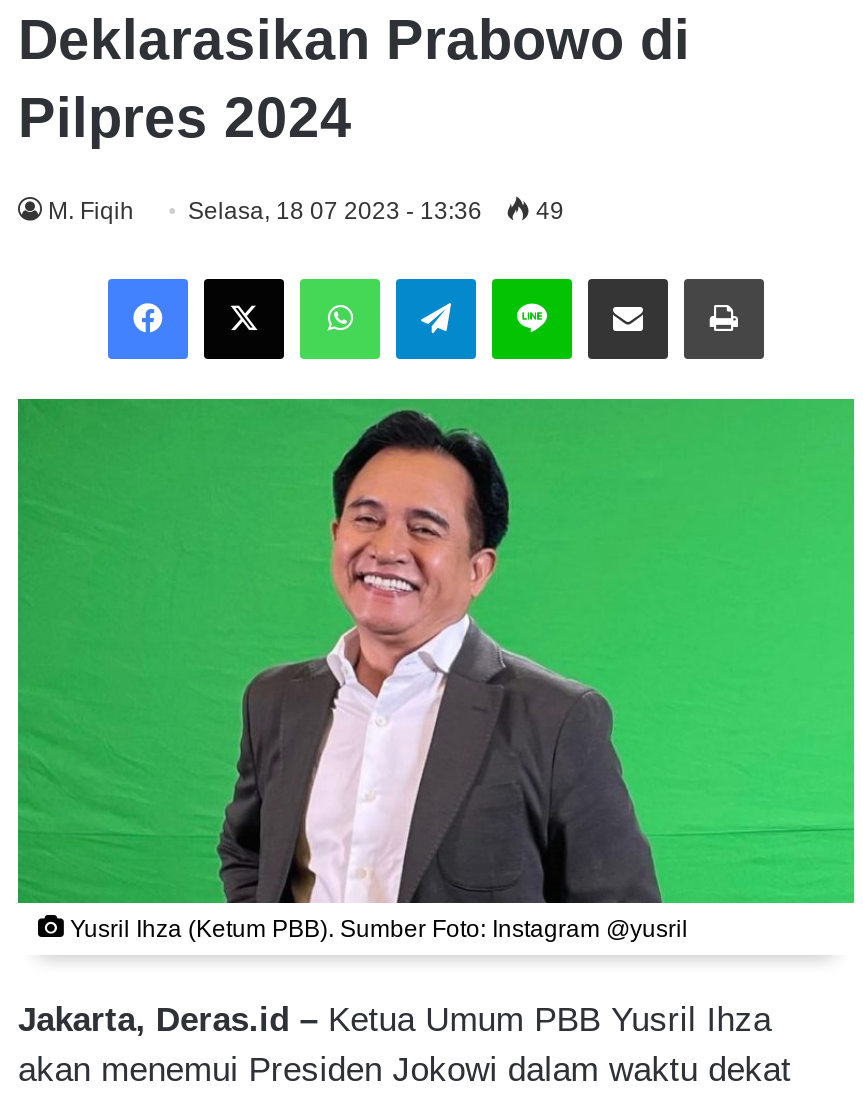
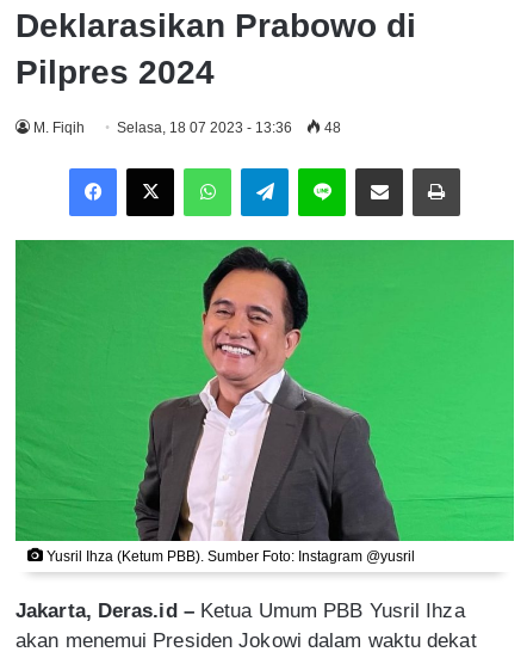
[48,197,564,225] M. Fiqih Selasa, 18 07 2023 - 13:36 49 -> [33,120,341,136] M. Fiqih Selasa, 18 07 2023 - 13:36 48

